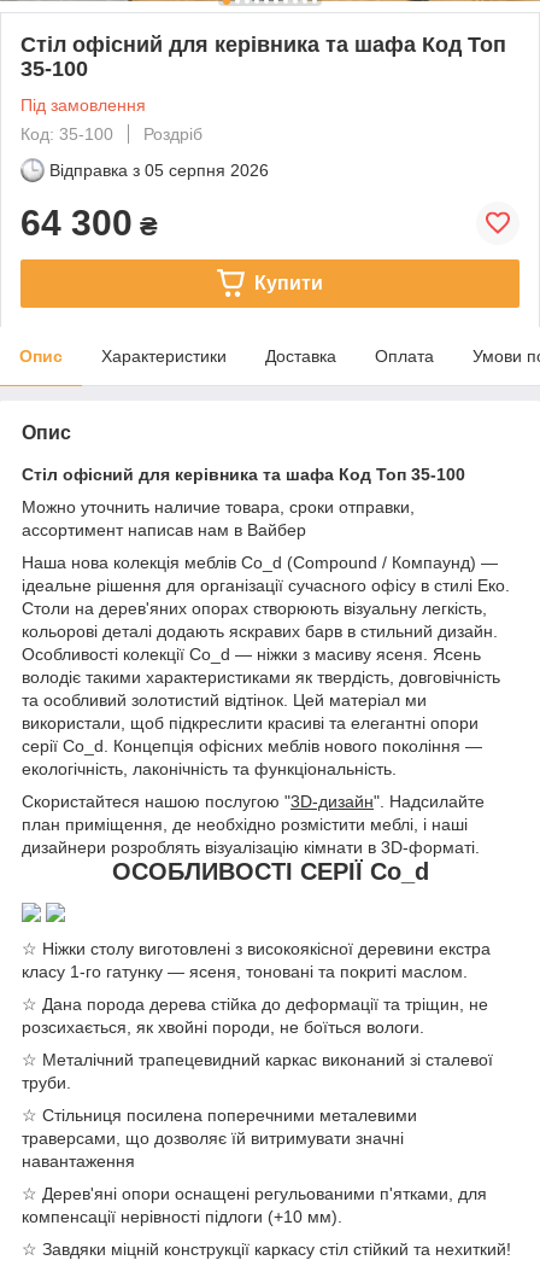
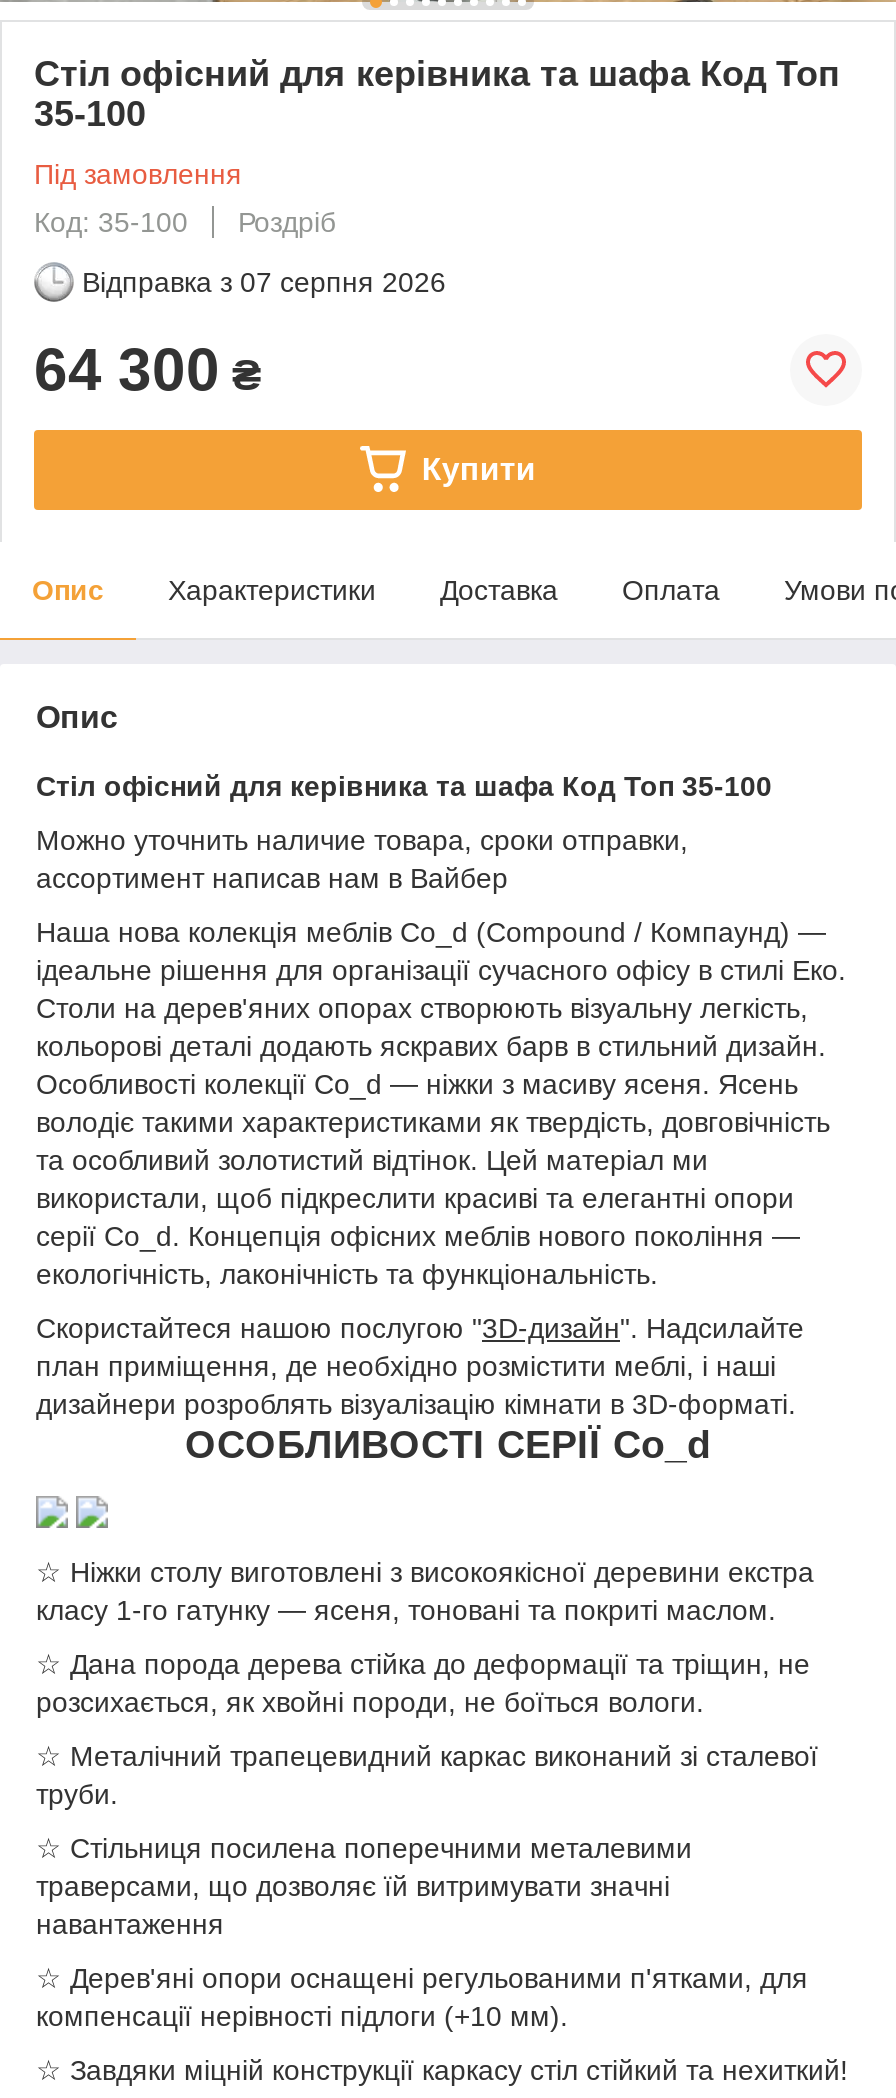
[49,160,269,180] Відправка з 05 серпня 2026 -> [82,266,446,298] Відправка з 07 серпня 2026

